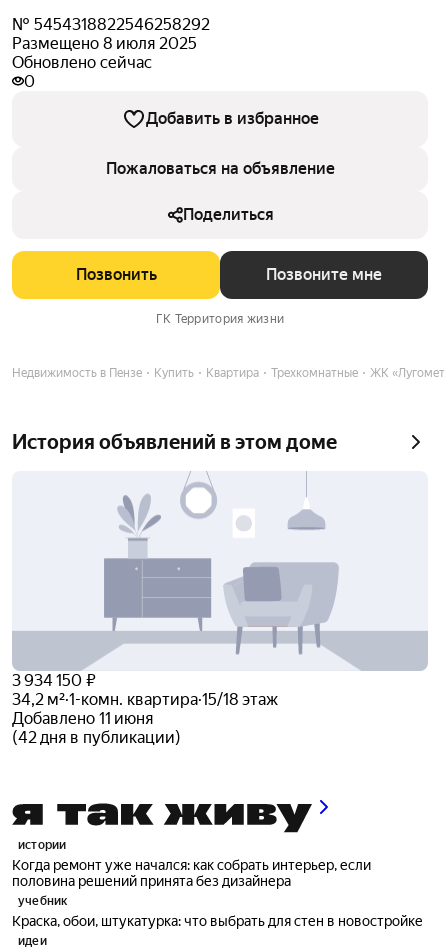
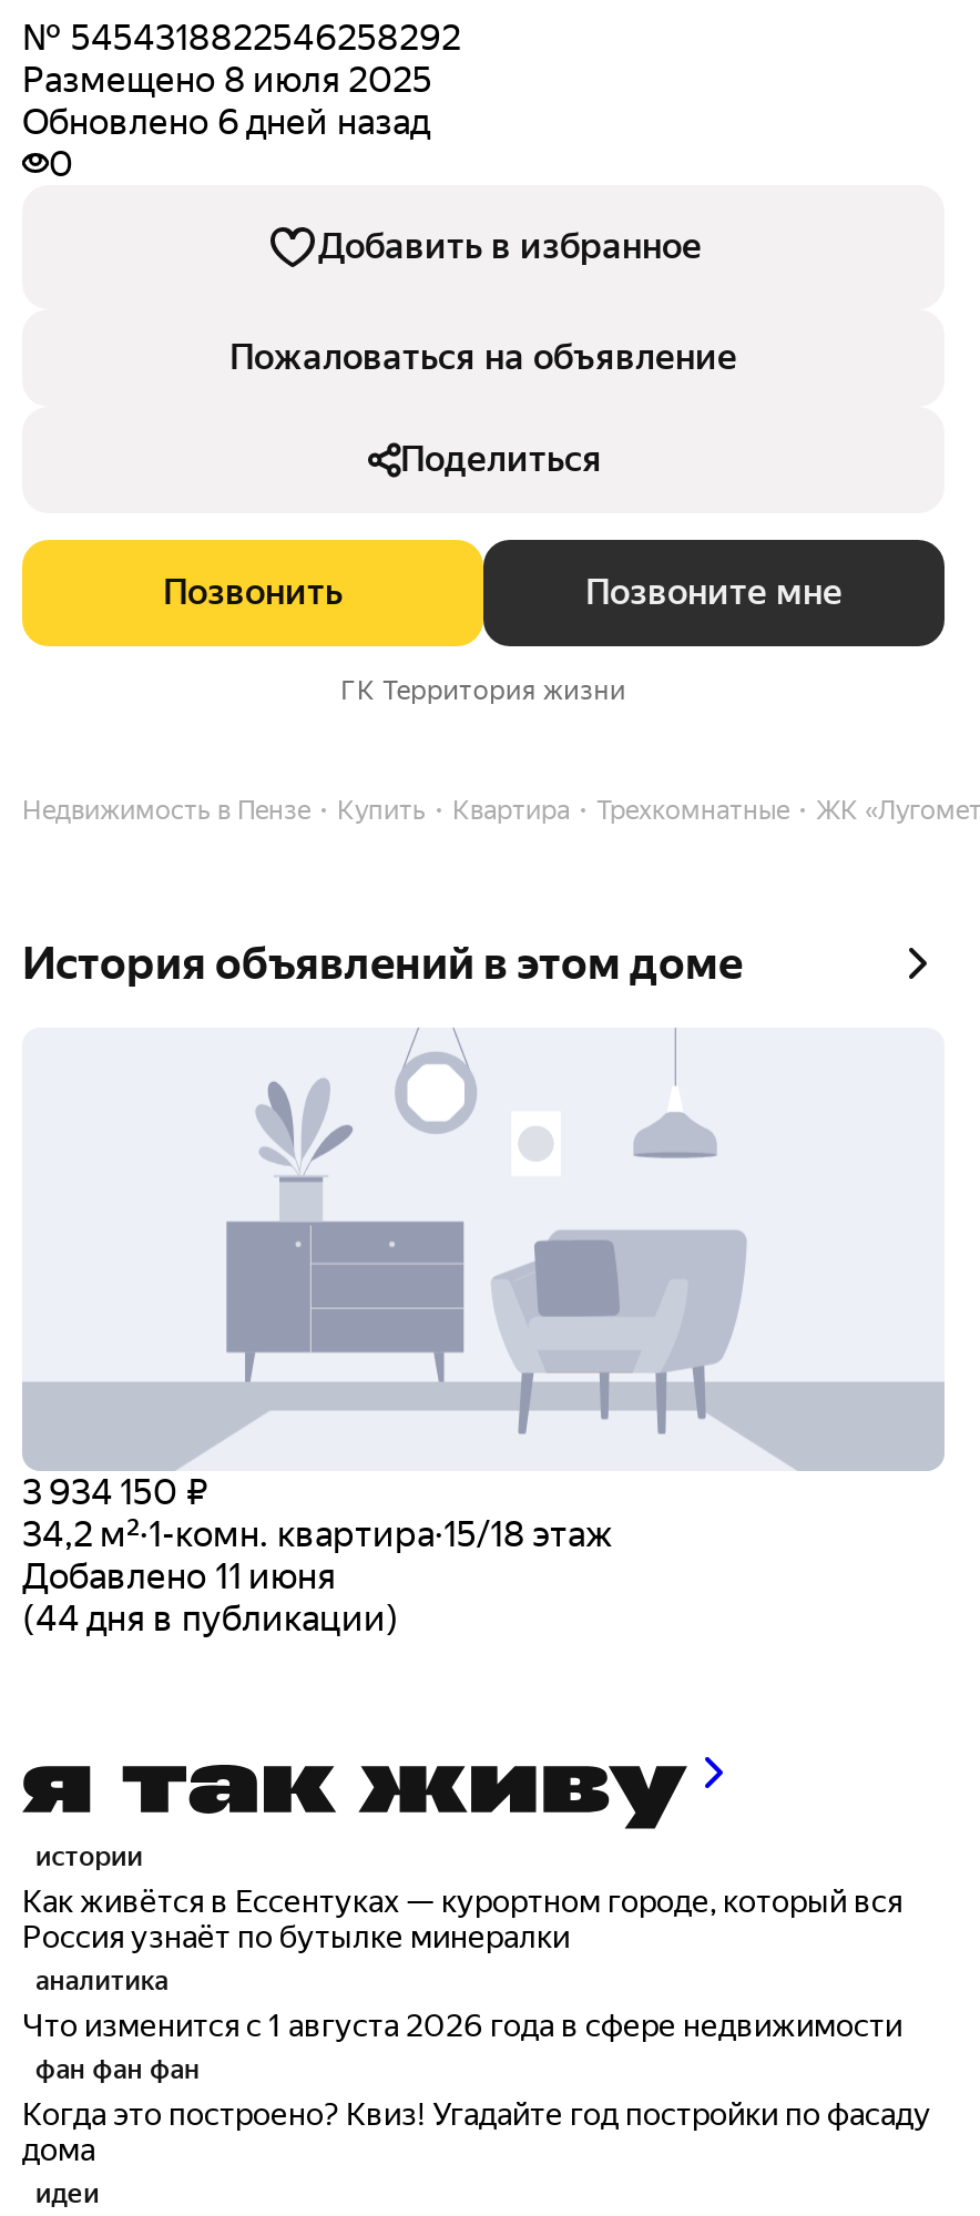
[12,53,152,72] Обновлено сейчас -> [22,101,430,143] Обновлено 6 дней назад
[12,728,181,747] (42 дня в публикации) -> [22,1598,399,1640] (44 дня в публикации)
[12,857,423,929] Когда ремонт уже начался: как собрать интерьер, если | половина решений принята без дизайнера | учебник | Краска, обои, штукатурка: что выбрать для стен в новостройке -> [22,1883,931,2167] Как живётся в Ессентуках — курортном городе, который вся | Россия узнаёт по бутылке минералки | аналитика | Что изменится с 1 августа 2026 года в сфере недвижимости | фан фан фан | Когда это построено? Квиз! Угадайте год постройки по фасаду | дома

